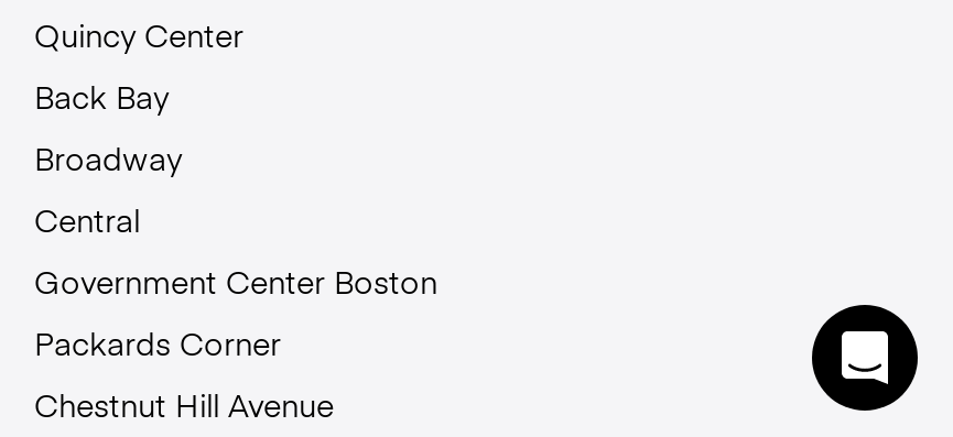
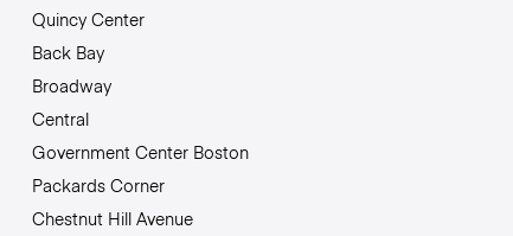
[810,303,920,413] [image] -> none

